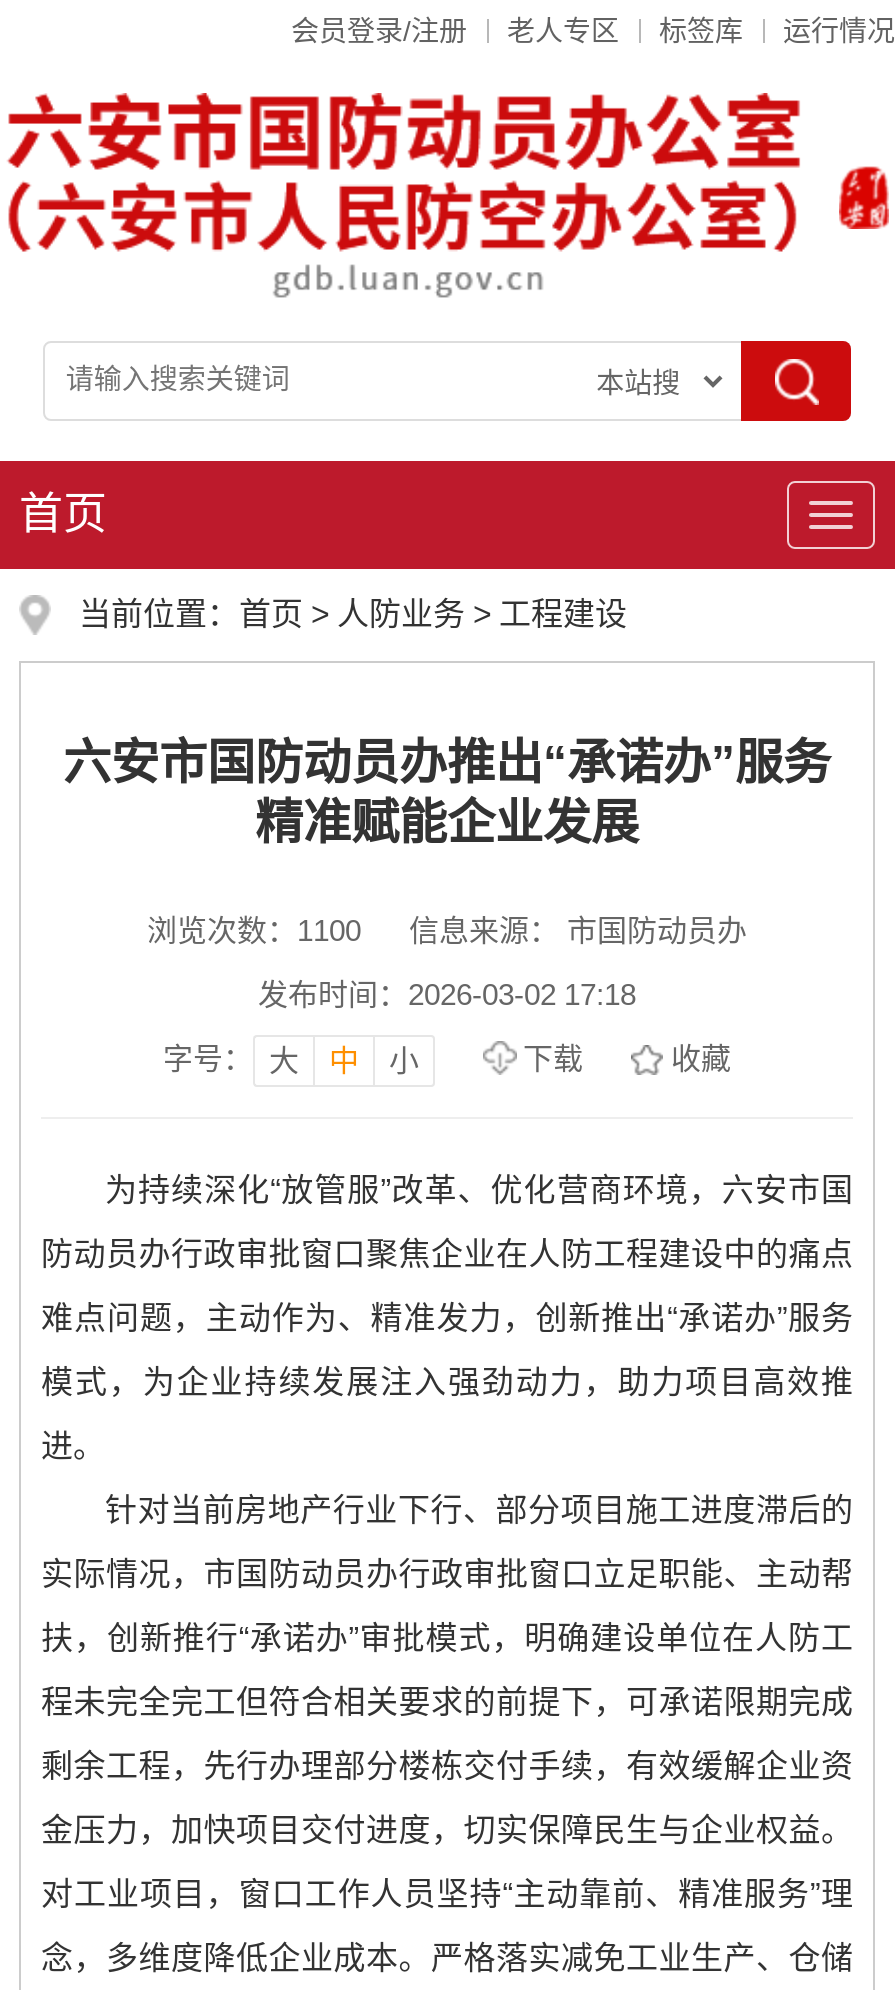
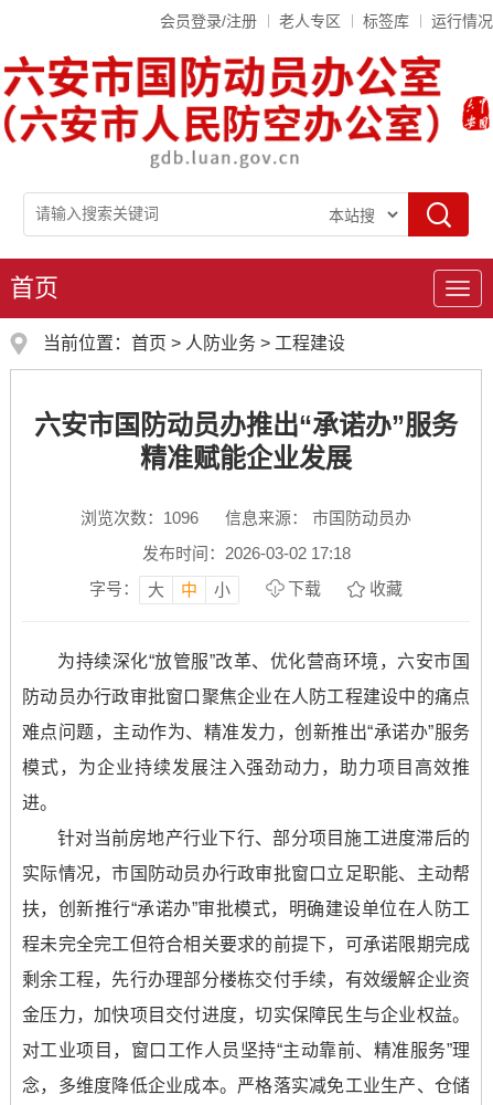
[147,912,747,946] 浏览次数：1100 信息来源： 市国防动员办 -> [81,508,411,527] 浏览次数：1096 信息来源： 市国防动员办

